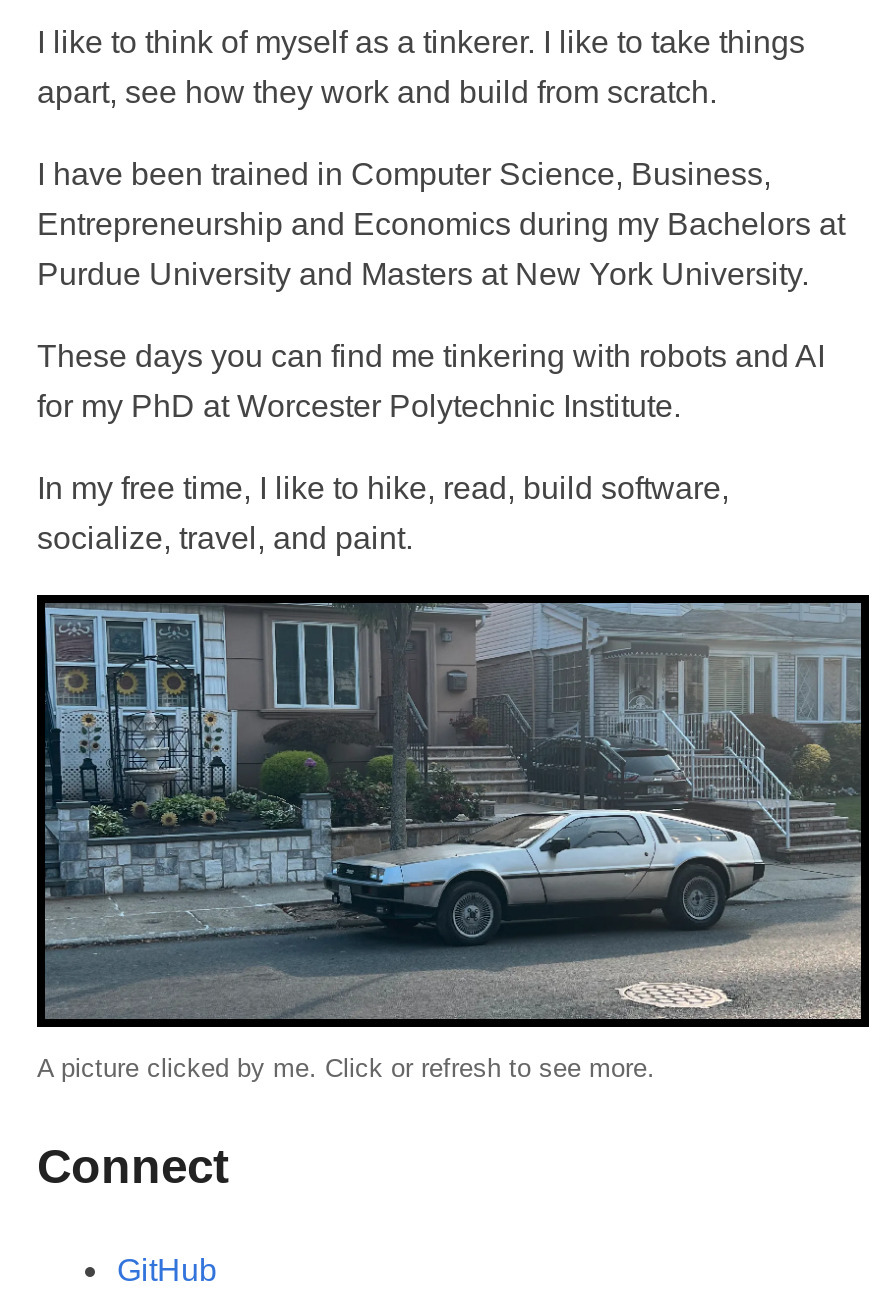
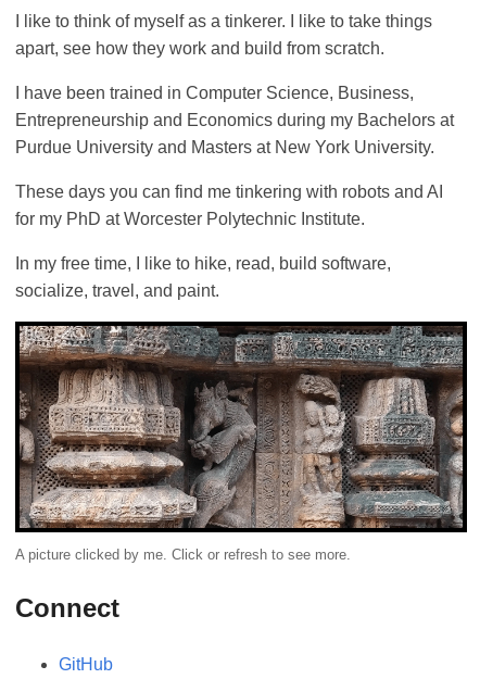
[45,601,861,1021] [image] -> [18,326,463,529] [image]

